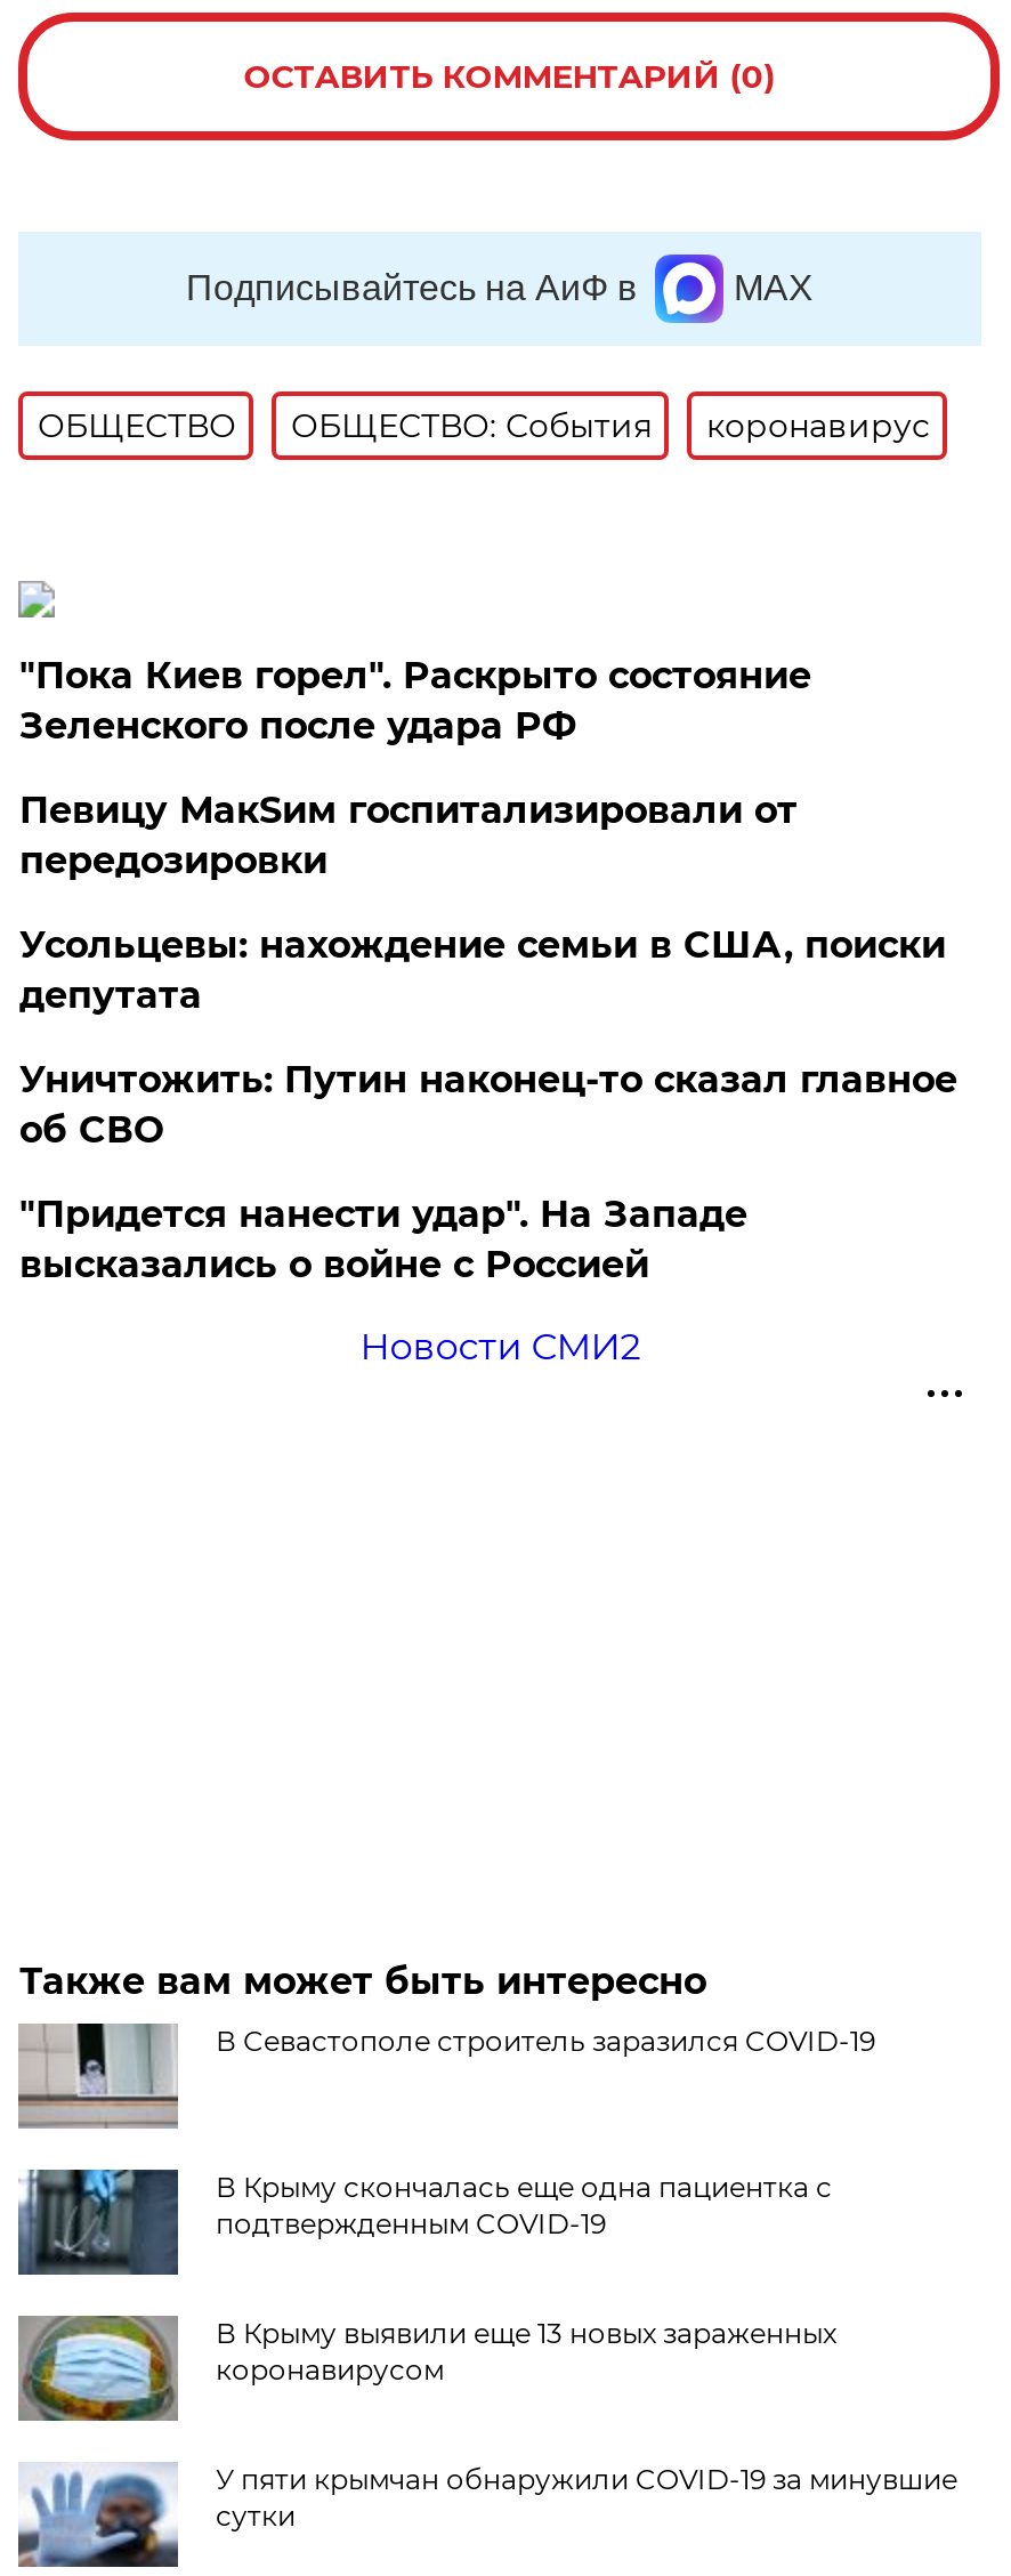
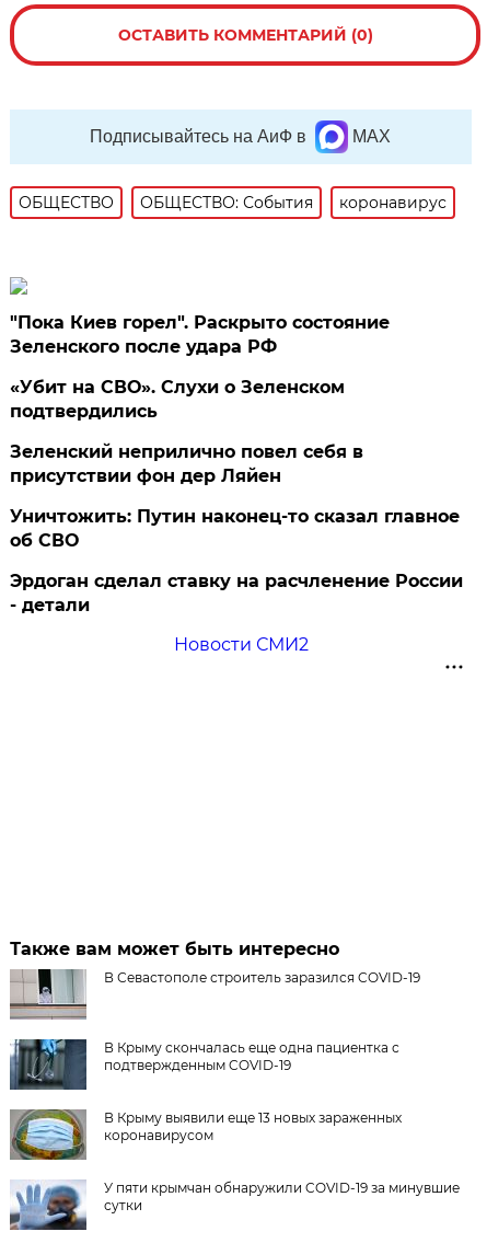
[19,788,797,882] Певицу МакSим госпитализировали от | передозировки -> [10,377,345,422] «Убит на СВО». Слухи о Зеленском | подтвердились
[19,923,946,1017] Усольцевы: нахождение семьи в США, поиски | депутата -> [10,441,364,486] Зеленский неприлично повел cебя в | присутствии фон дер Ляйен
[19,1192,747,1286] "Придется нанести удар". На Западе | высказались о войне с Россией -> [10,570,463,615] Эрдоган сделал ставку на расчленение России | - детали

